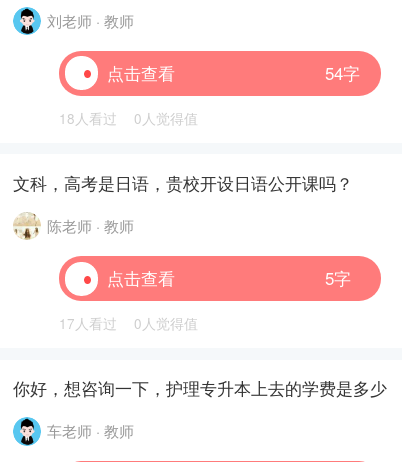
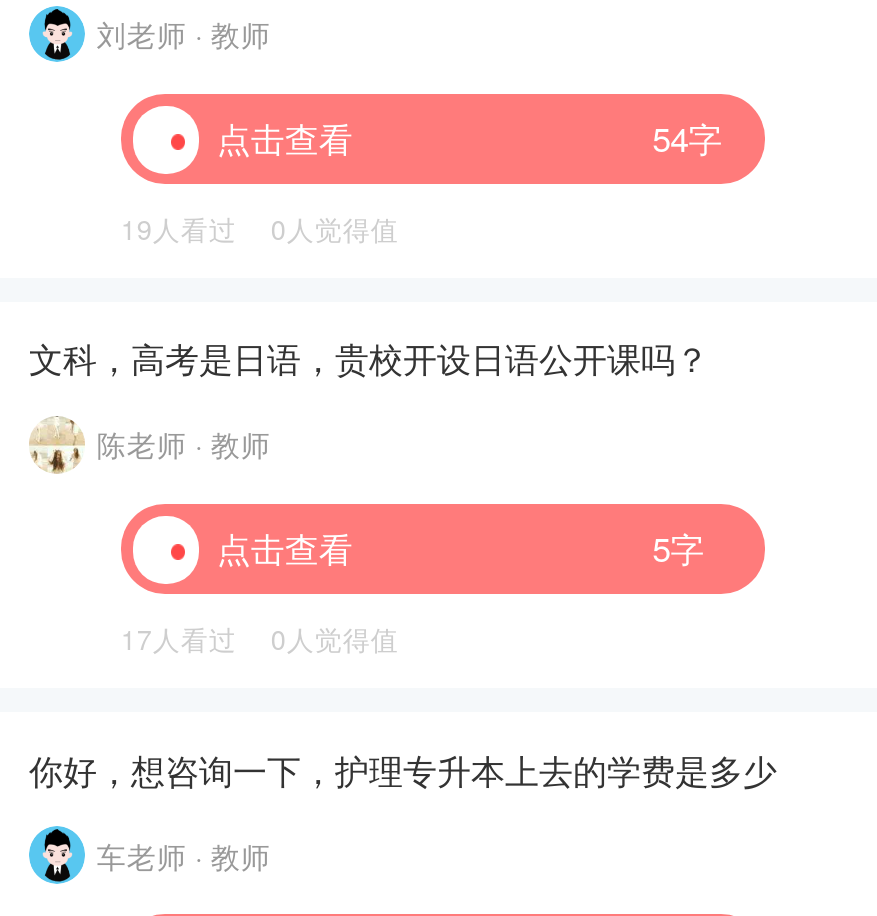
[59,108,198,128] 18人看过 0人觉得值 -> [121,208,399,248] 19人看过 0人觉得值

